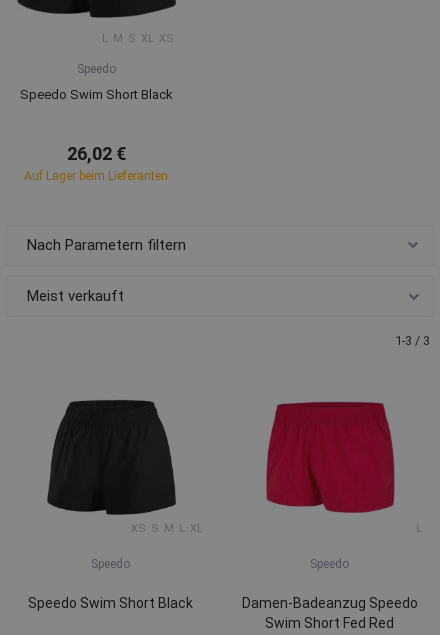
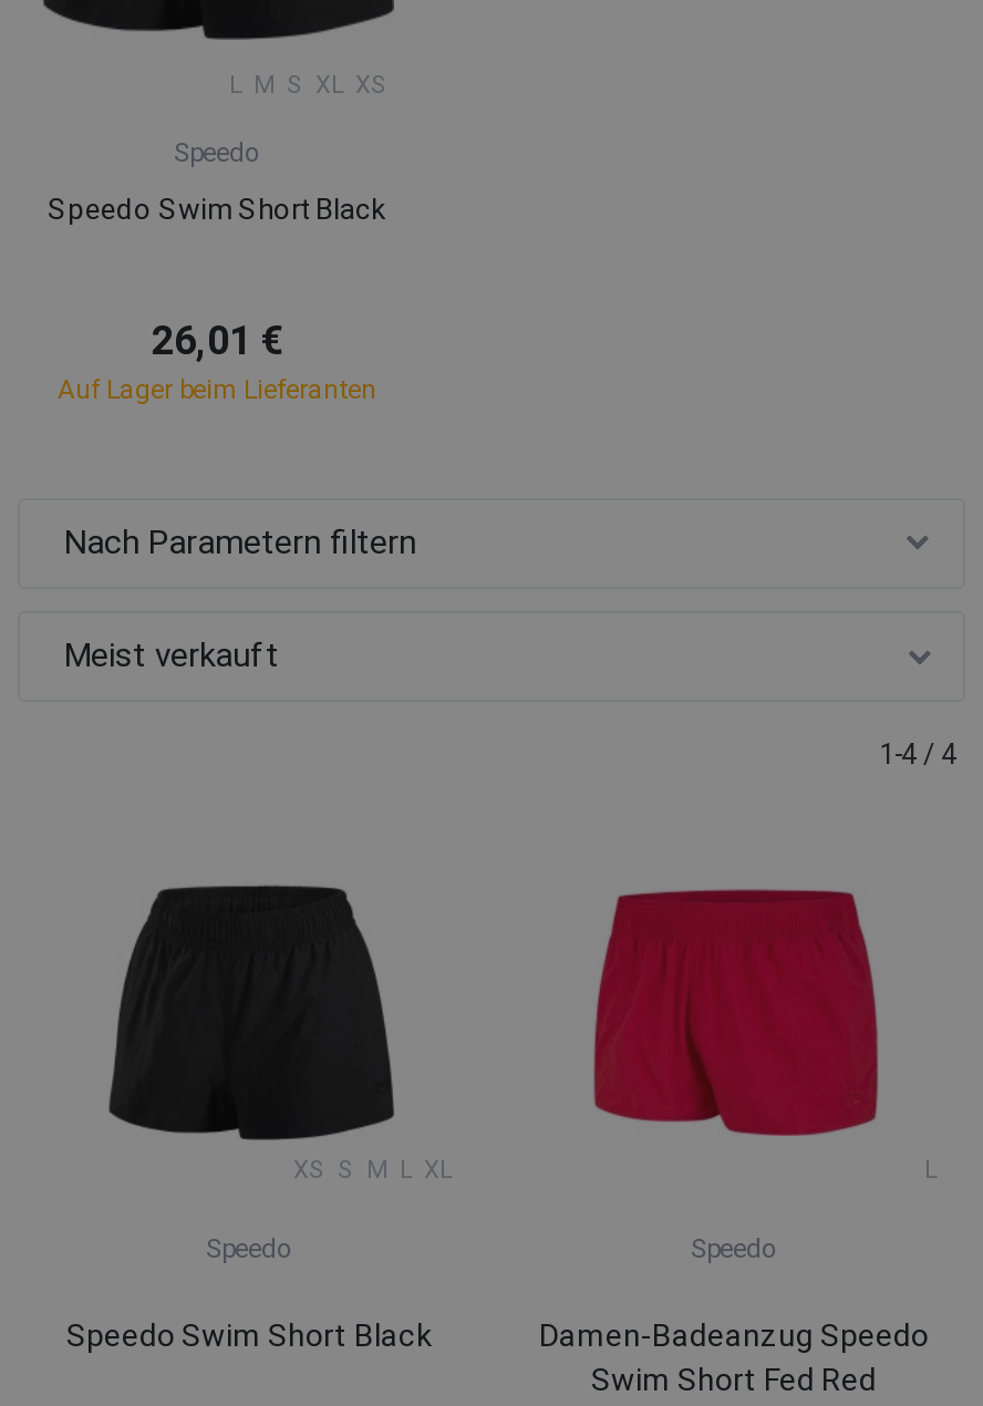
[66,142,125,163] 26,02 € -> [152,316,282,362] 26,01 €
[395,332,430,347] 1-3 / 3 -> [879,736,956,769] 1-4 / 4

